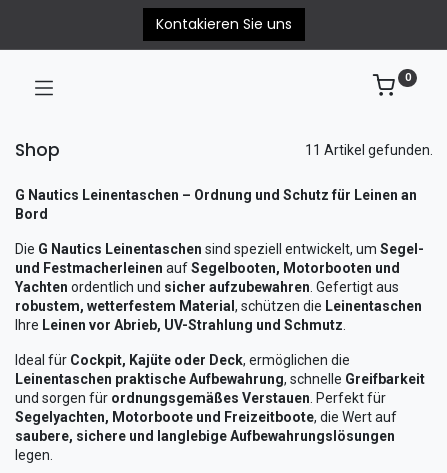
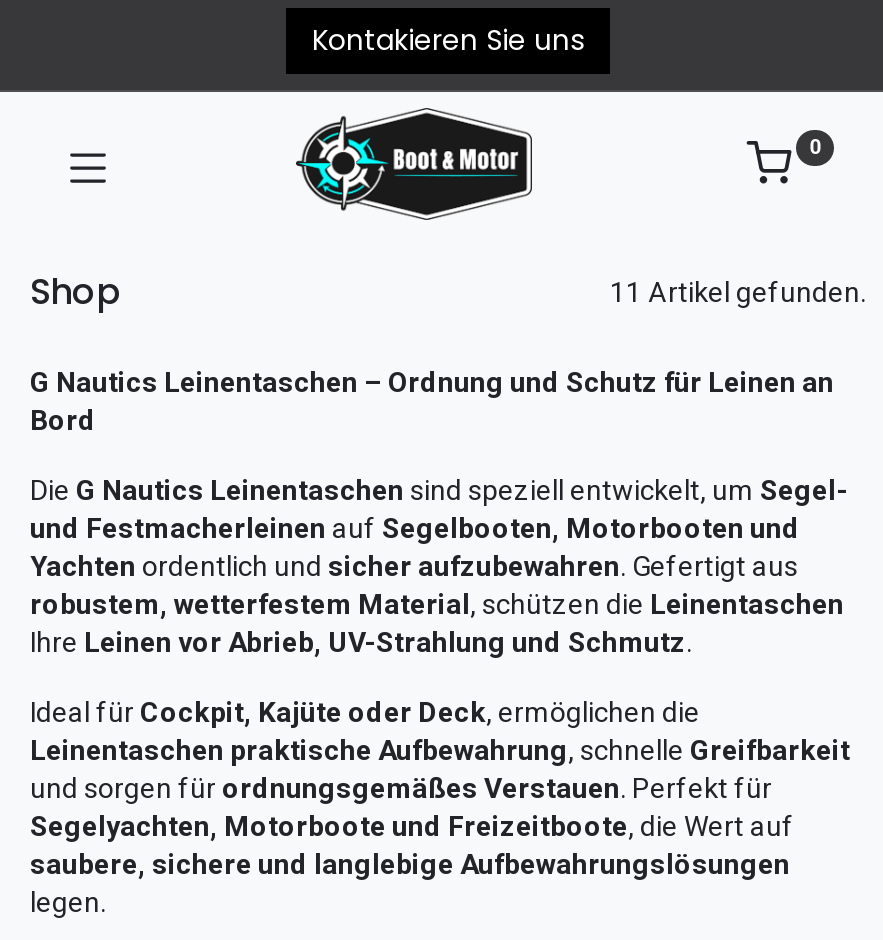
none -> [294,106,534,222] [image]

